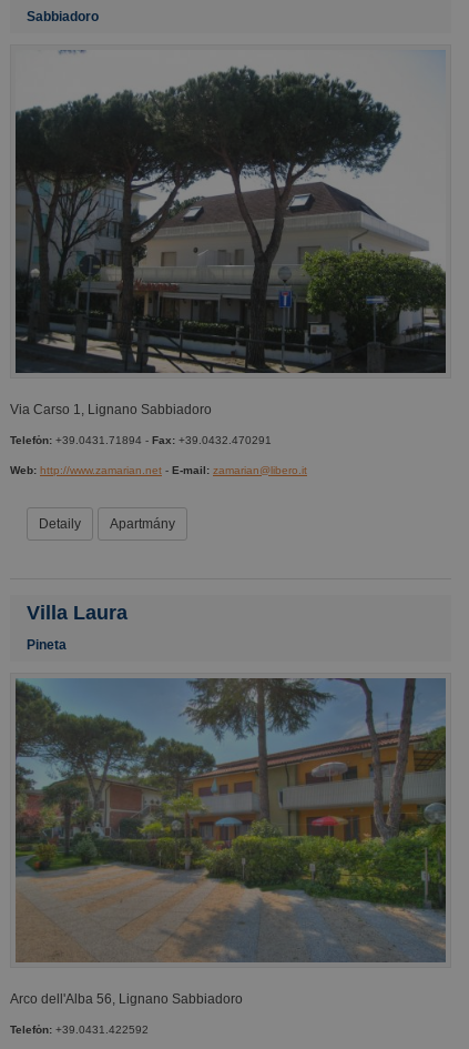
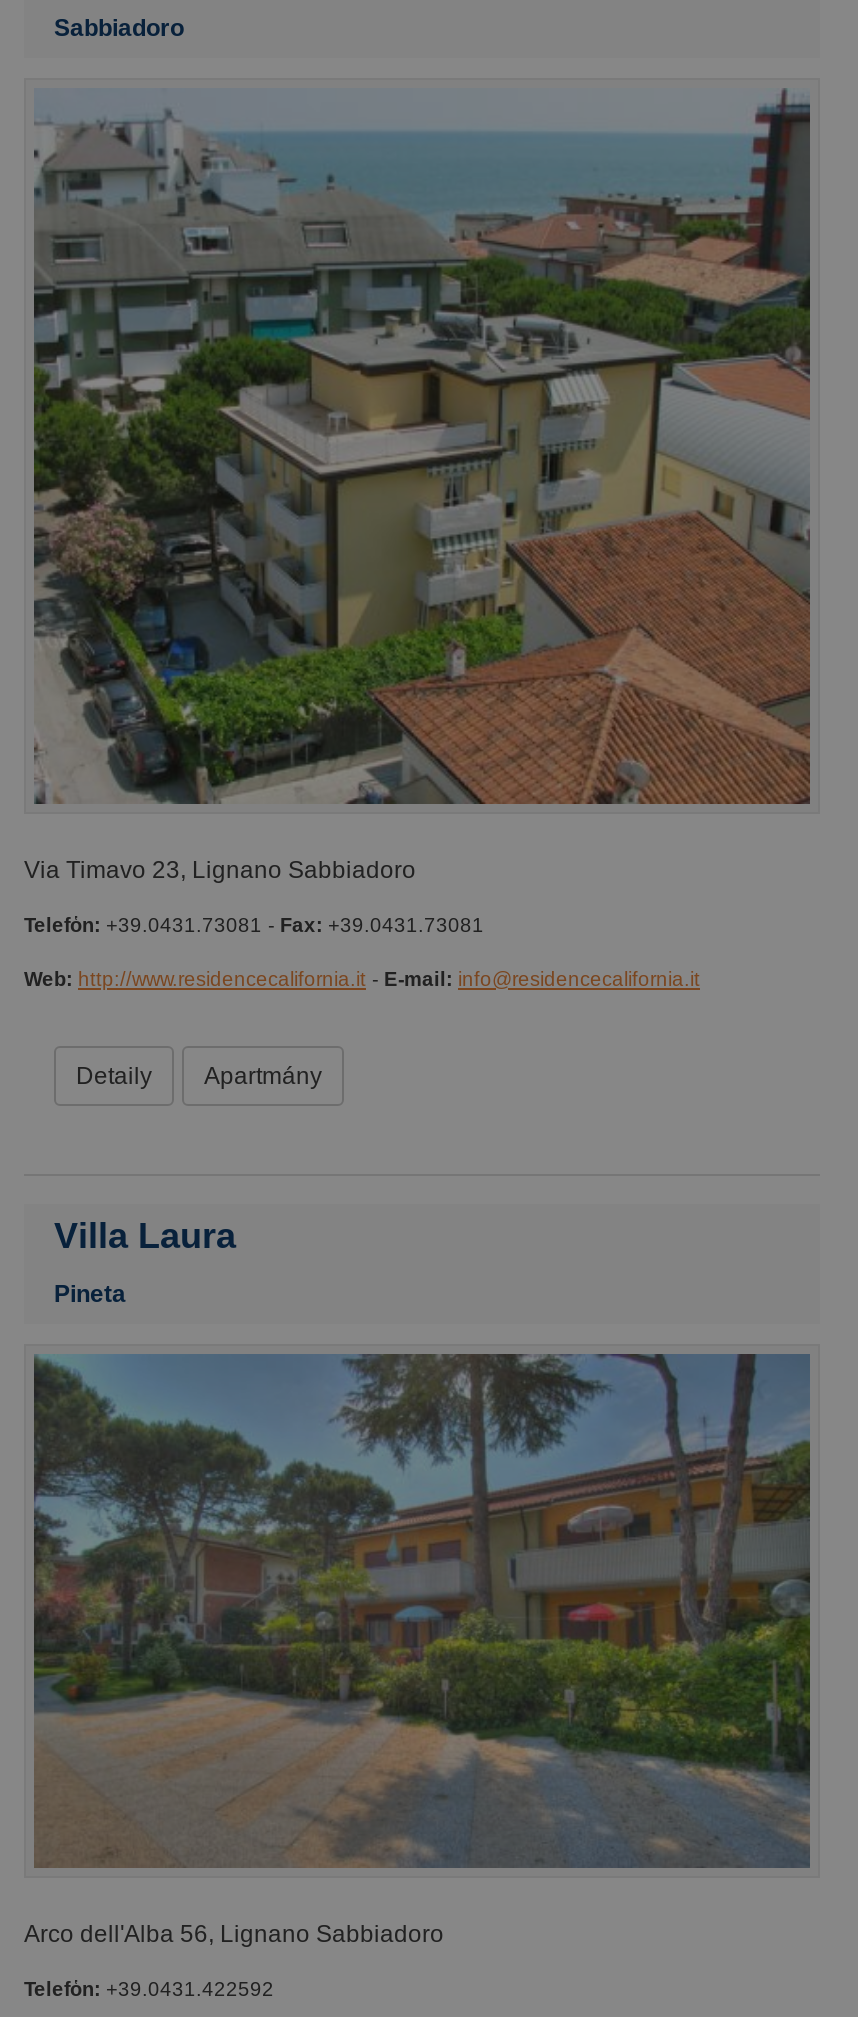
[10,50,447,417] [image] | Via Carso 1, Lignano Sabbiadoro -> [24,87,812,884] [image] | Via Timavo 23, Lignano Sabbiadoro
[10,434,272,446] Telefὁn: +39.0431.71894 - Fax: +39.0432.470291 -> [24,914,484,936] Telefὁn: +39.0431.73081 - Fax: +39.0431.73081
[10,464,307,476] Web: http://www.zamarian.net - E-mail: zamarian@libero.it -> [24,968,700,990] Web: http://www.residencecalifornia.it - E-mail: info@residencecalifornia.it

